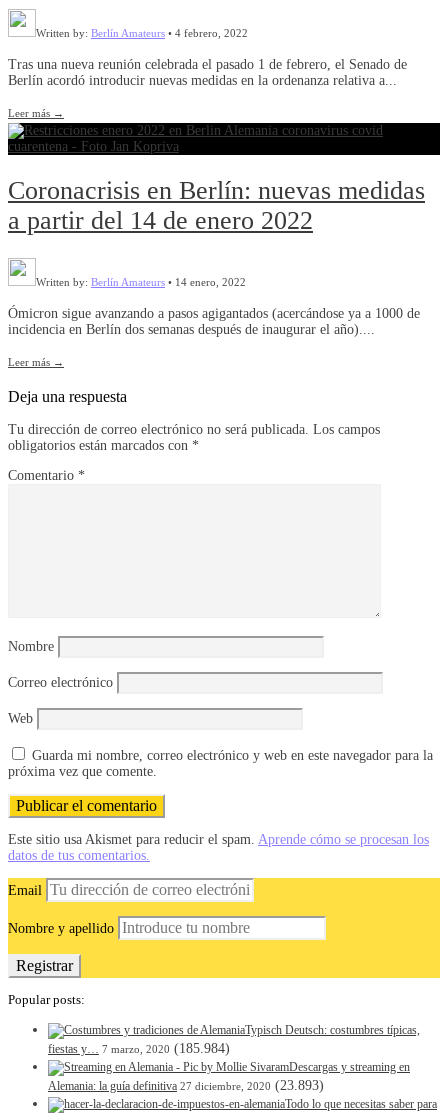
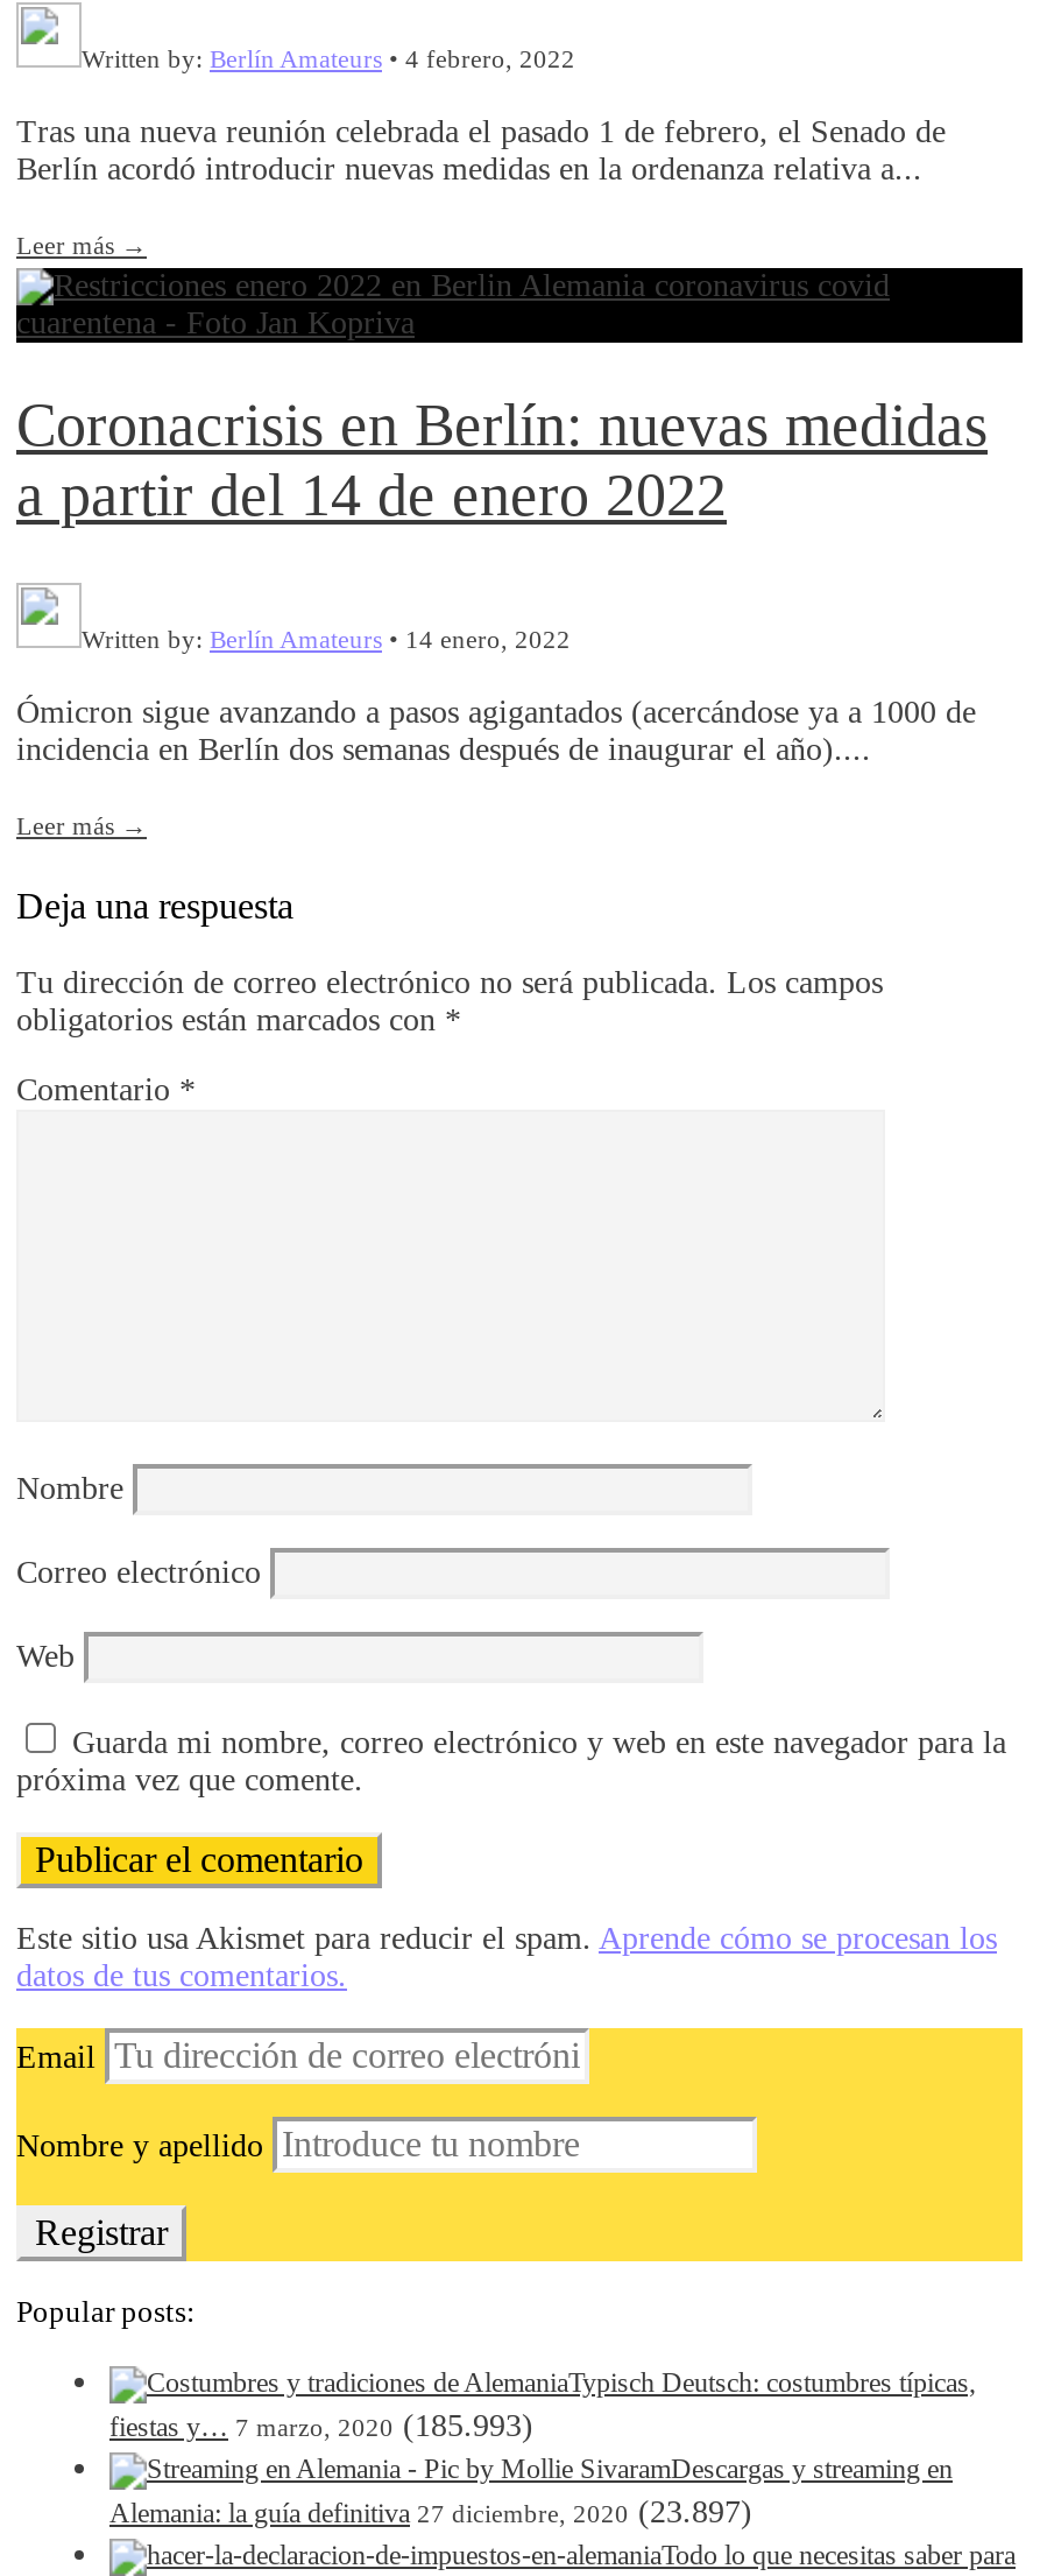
[48,1041,230,1056] fiestas y… 7 marzo, 2020 (185.984) -> [109,2407,533,2442] fiestas y… 7 marzo, 2020 (185.993)
[48,1078,324,1093] Alemania: la guía definitiva 27 diciembre, 2020 (23.893) -> [109,2494,752,2529] Alemania: la guía definitiva 27 diciembre, 2020 (23.897)

